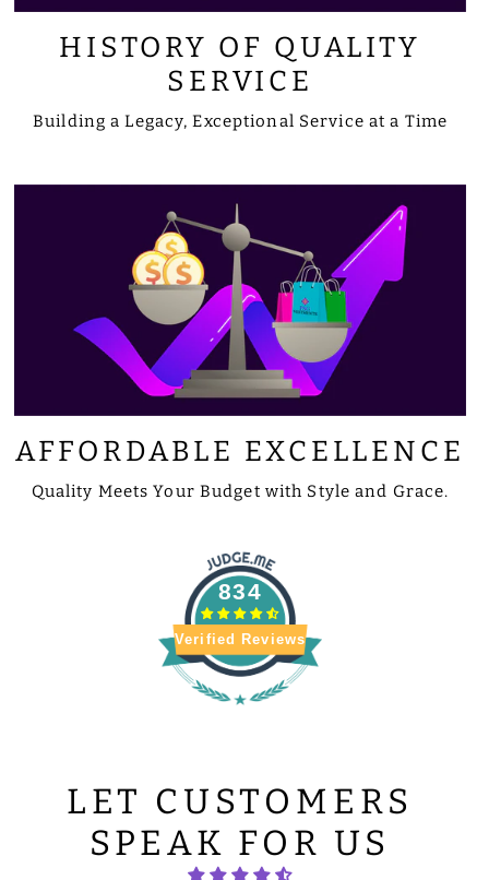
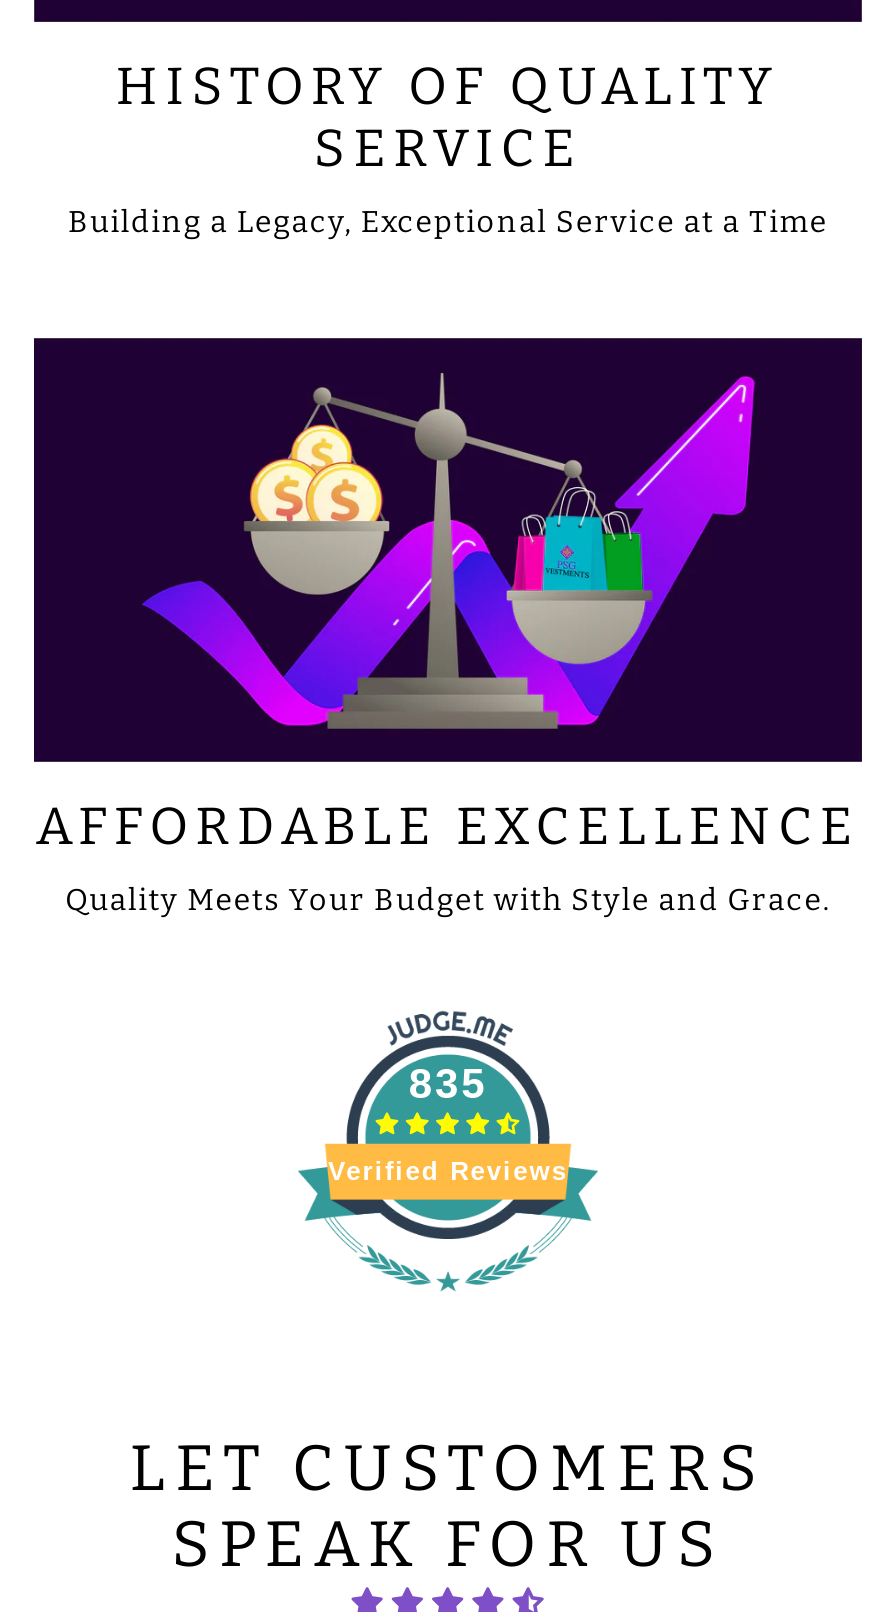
[219,578,262,604] 834 -> [409,1060,487,1106] 835

